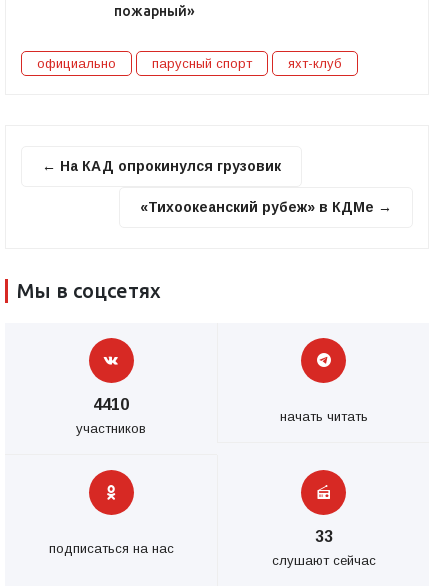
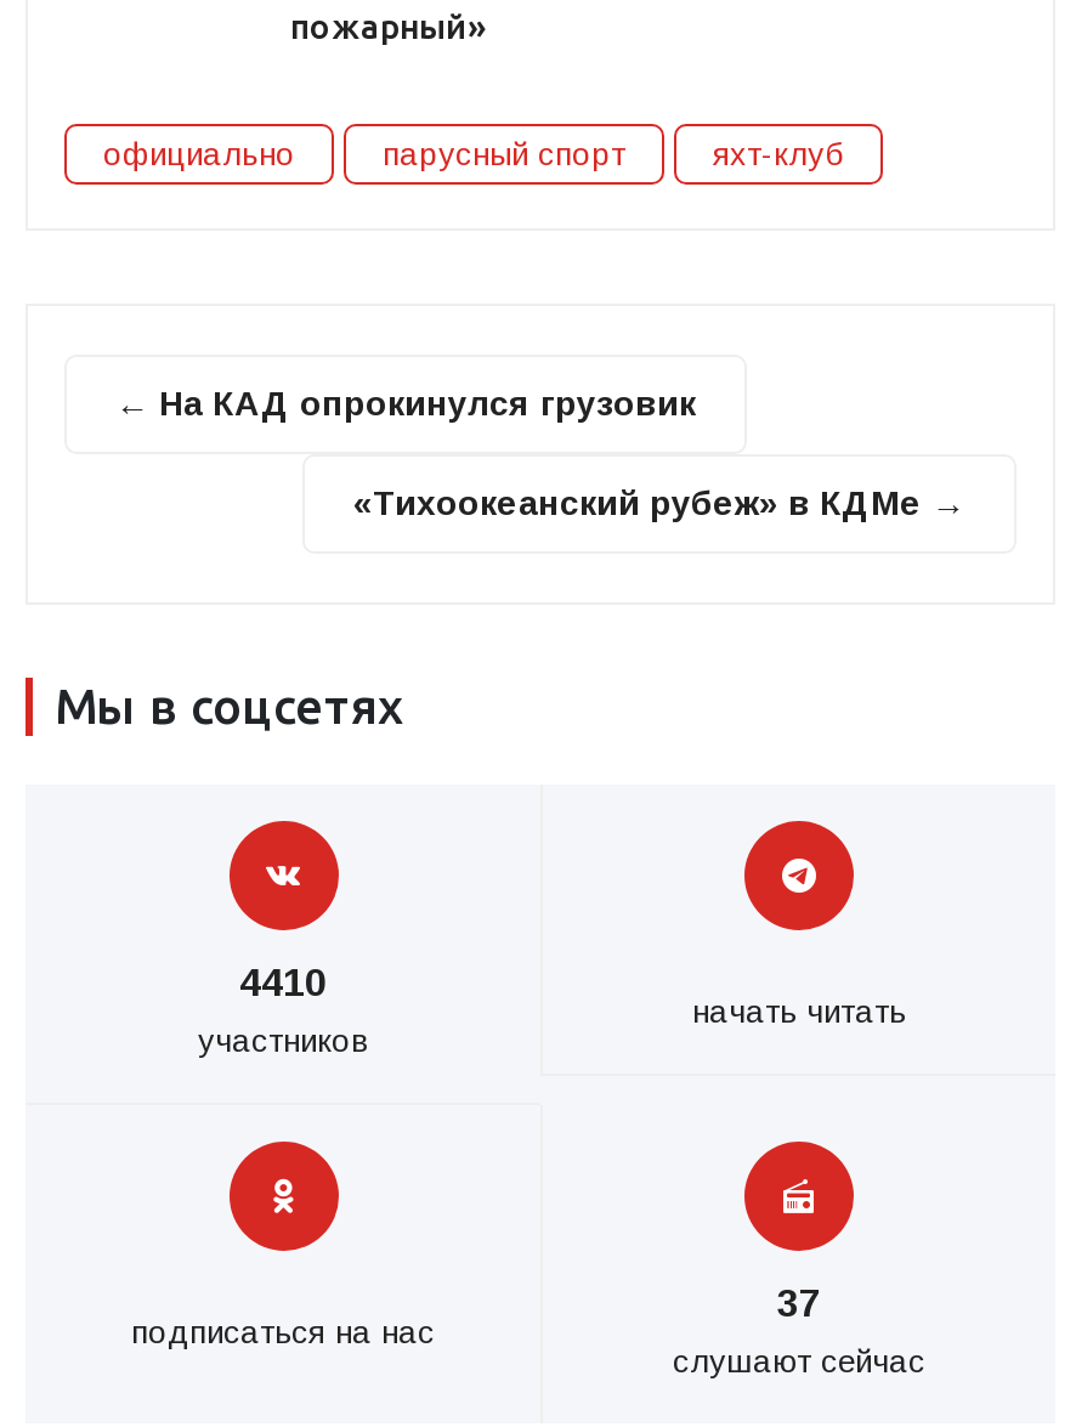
[314,528,332,545] 33 -> [777,1282,821,1324] 37

